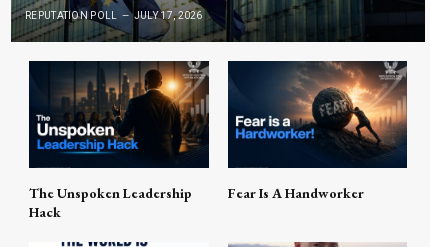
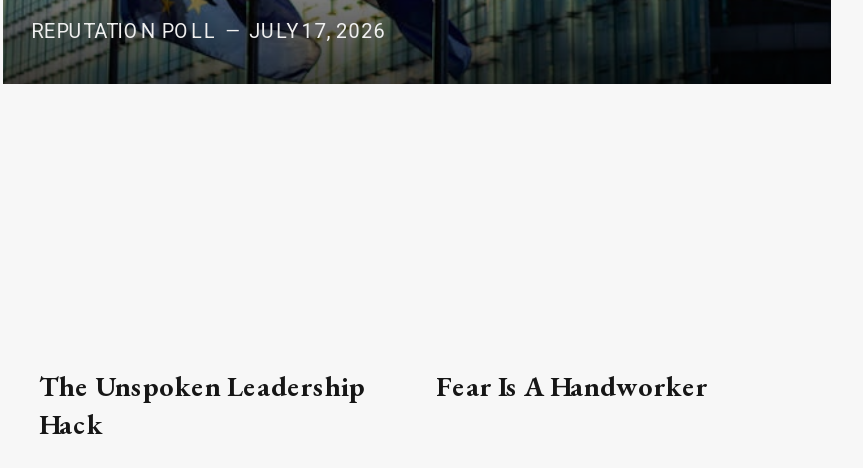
[28,60,210,169] [image] -> none
[227,60,408,169] [image] -> none

